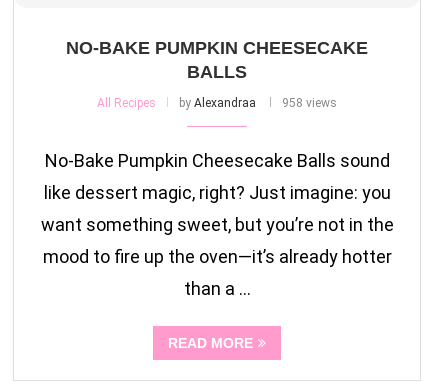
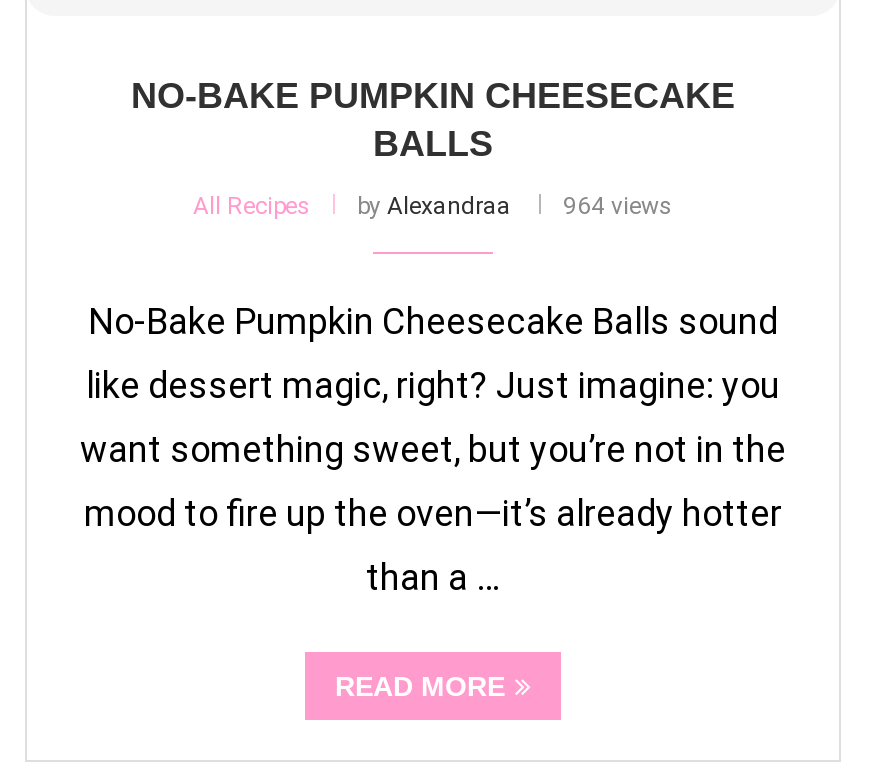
[97,96,337,110] All Recipes by Alexandraa 958 views -> [193,191,673,219] All Recipes by Alexandraa 964 views

